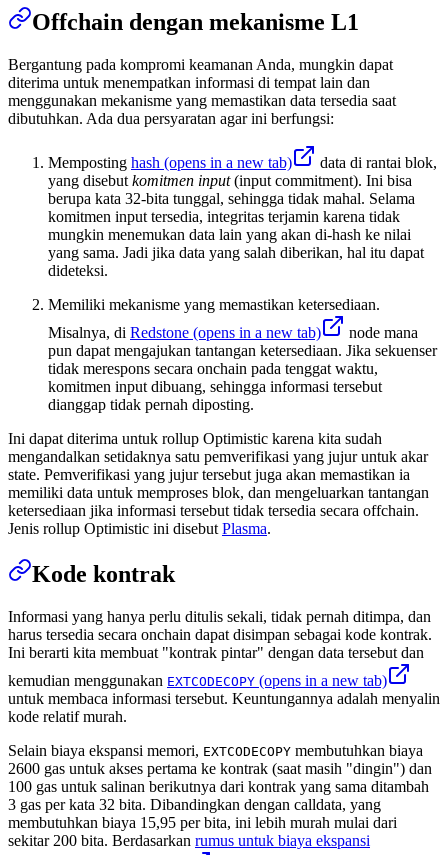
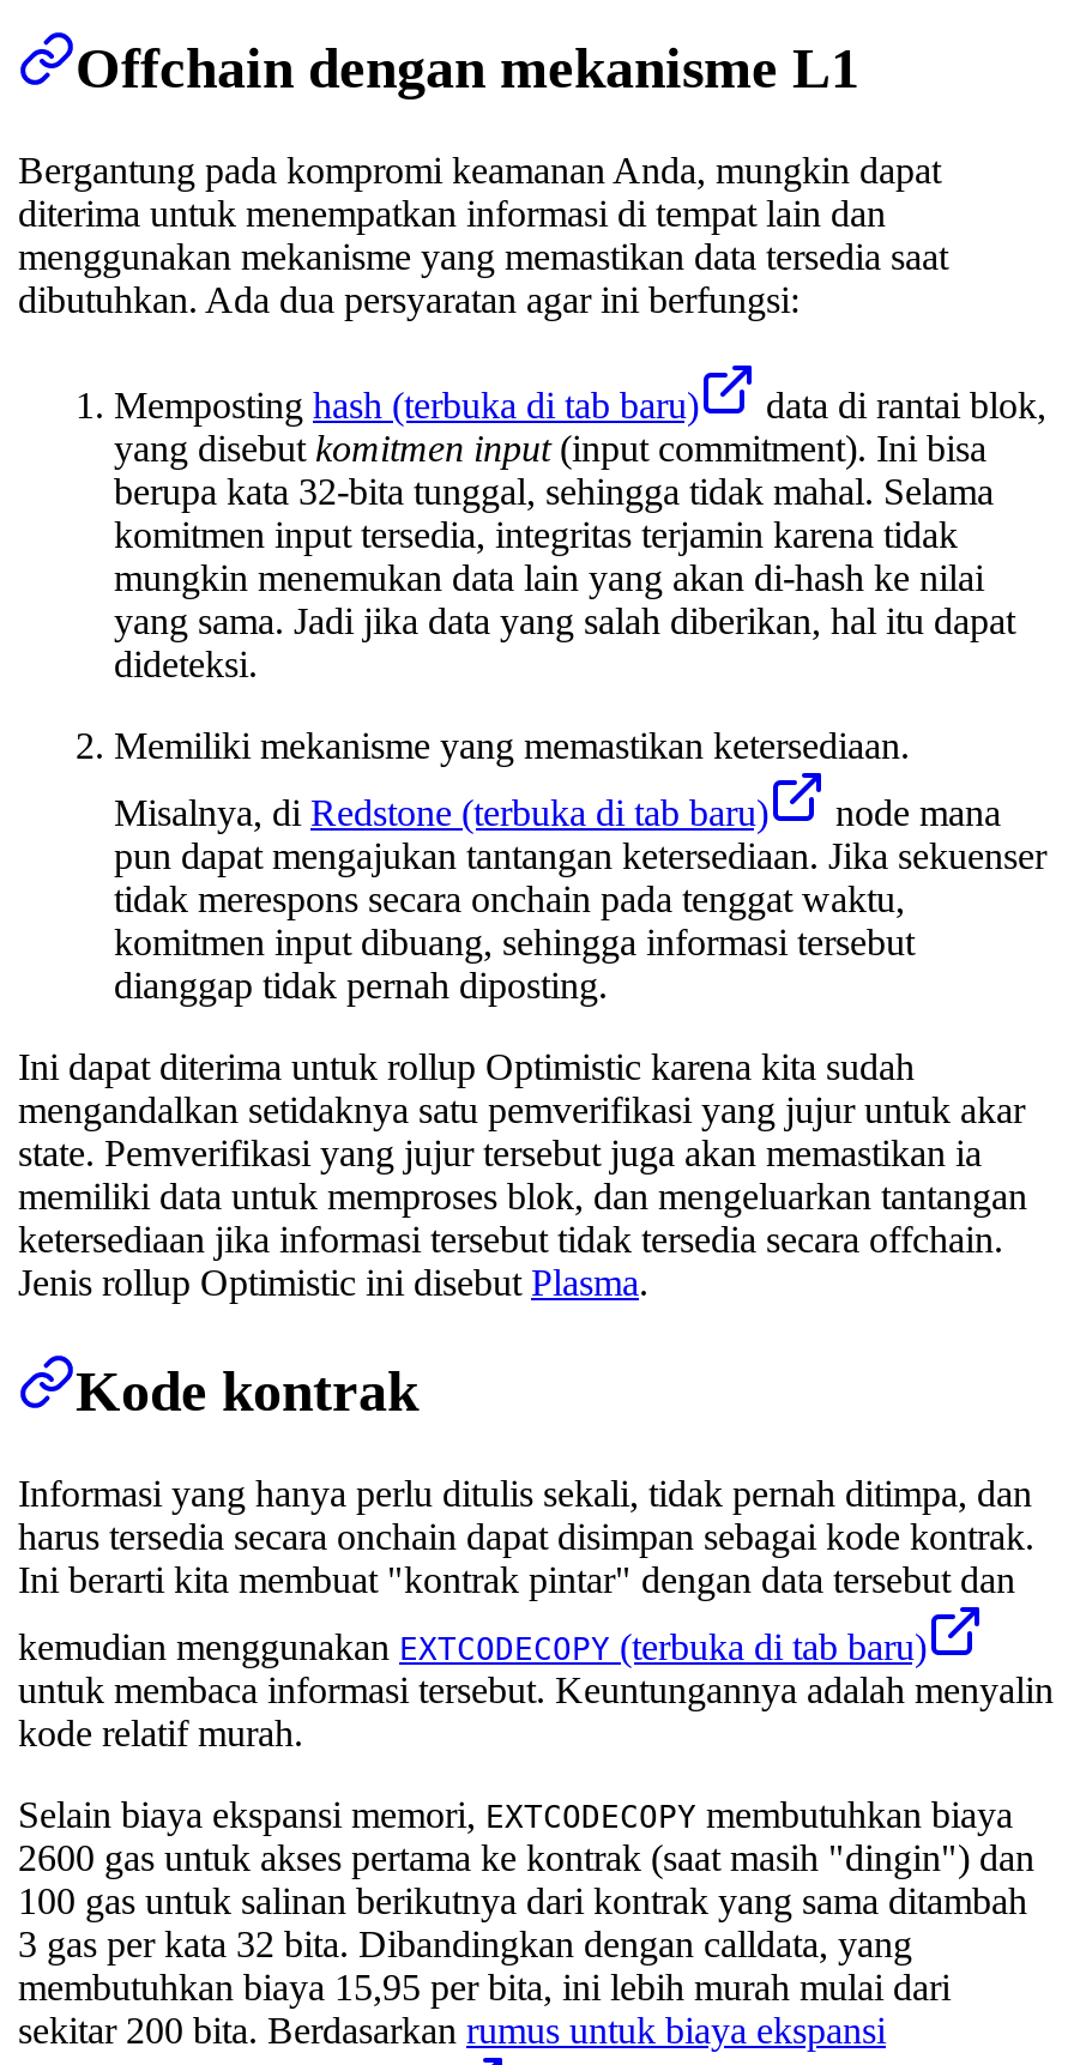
[48,154,292,171] Memposting hash (opens in a new tab) -> [114,385,699,426] Memposting hash (terbuka di tab baru)
[48,324,321,341] Misalnya, di Redstone (opens in a new tab) -> [114,793,768,833] Misalnya, di Redstone (terbuka di tab baru)
[8,672,387,689] kemudian menggunakan EXTCODECOPY (opens in a new tab) -> [18,1626,927,1667] kemudian menggunakan EXTCODECOPY (terbuka di tab baru)

